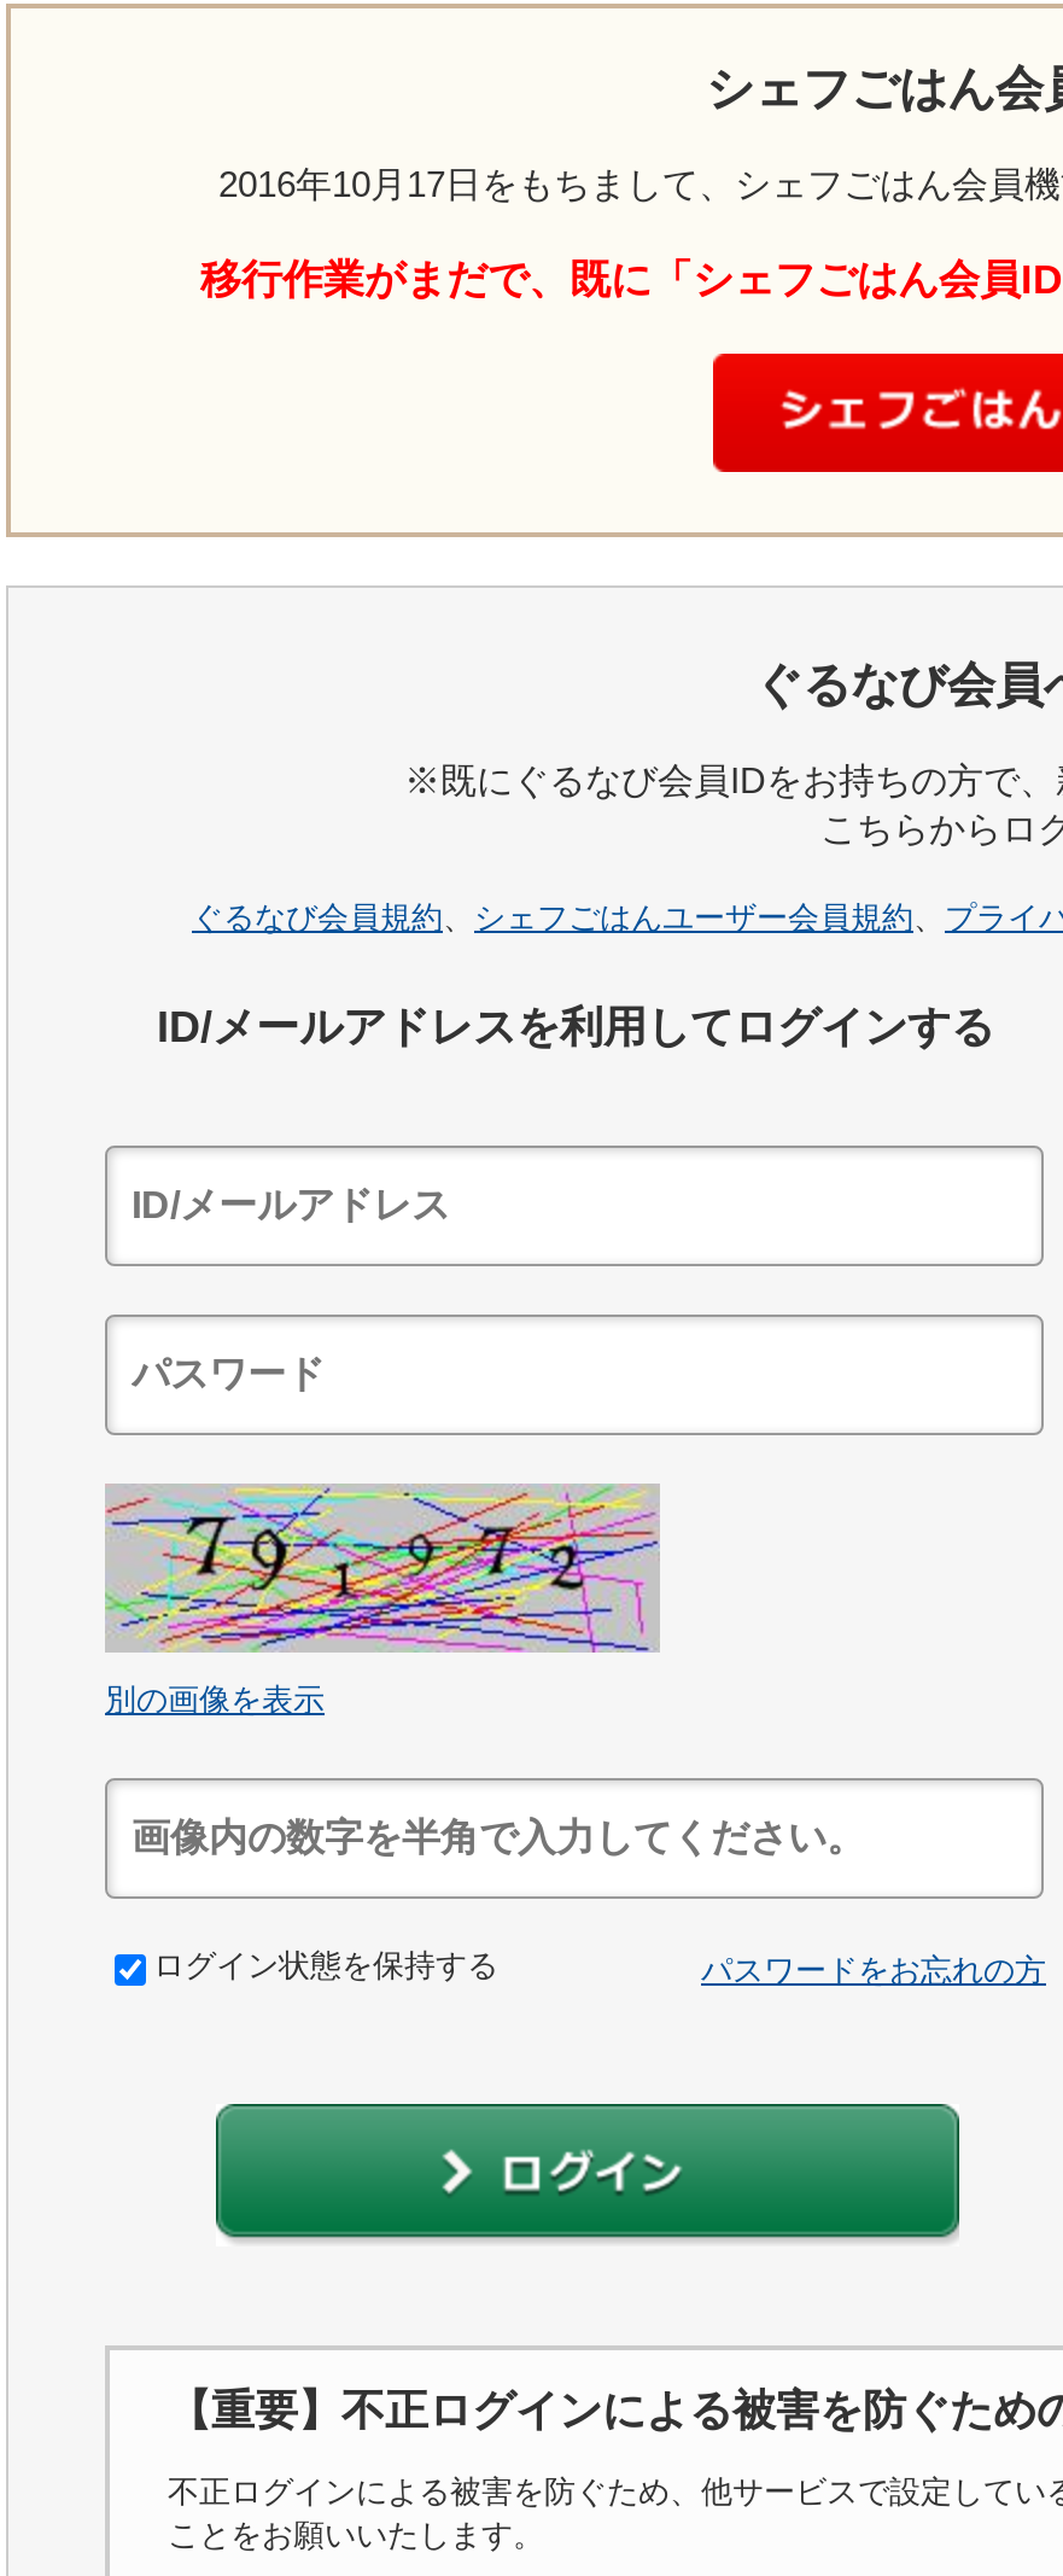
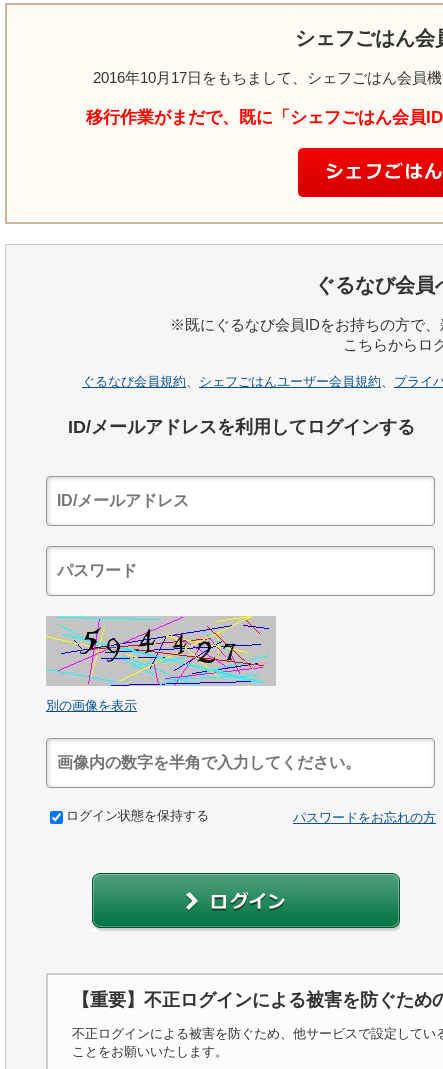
[105,1484,658,1653] [image] -> [47,615,272,686] [image]

